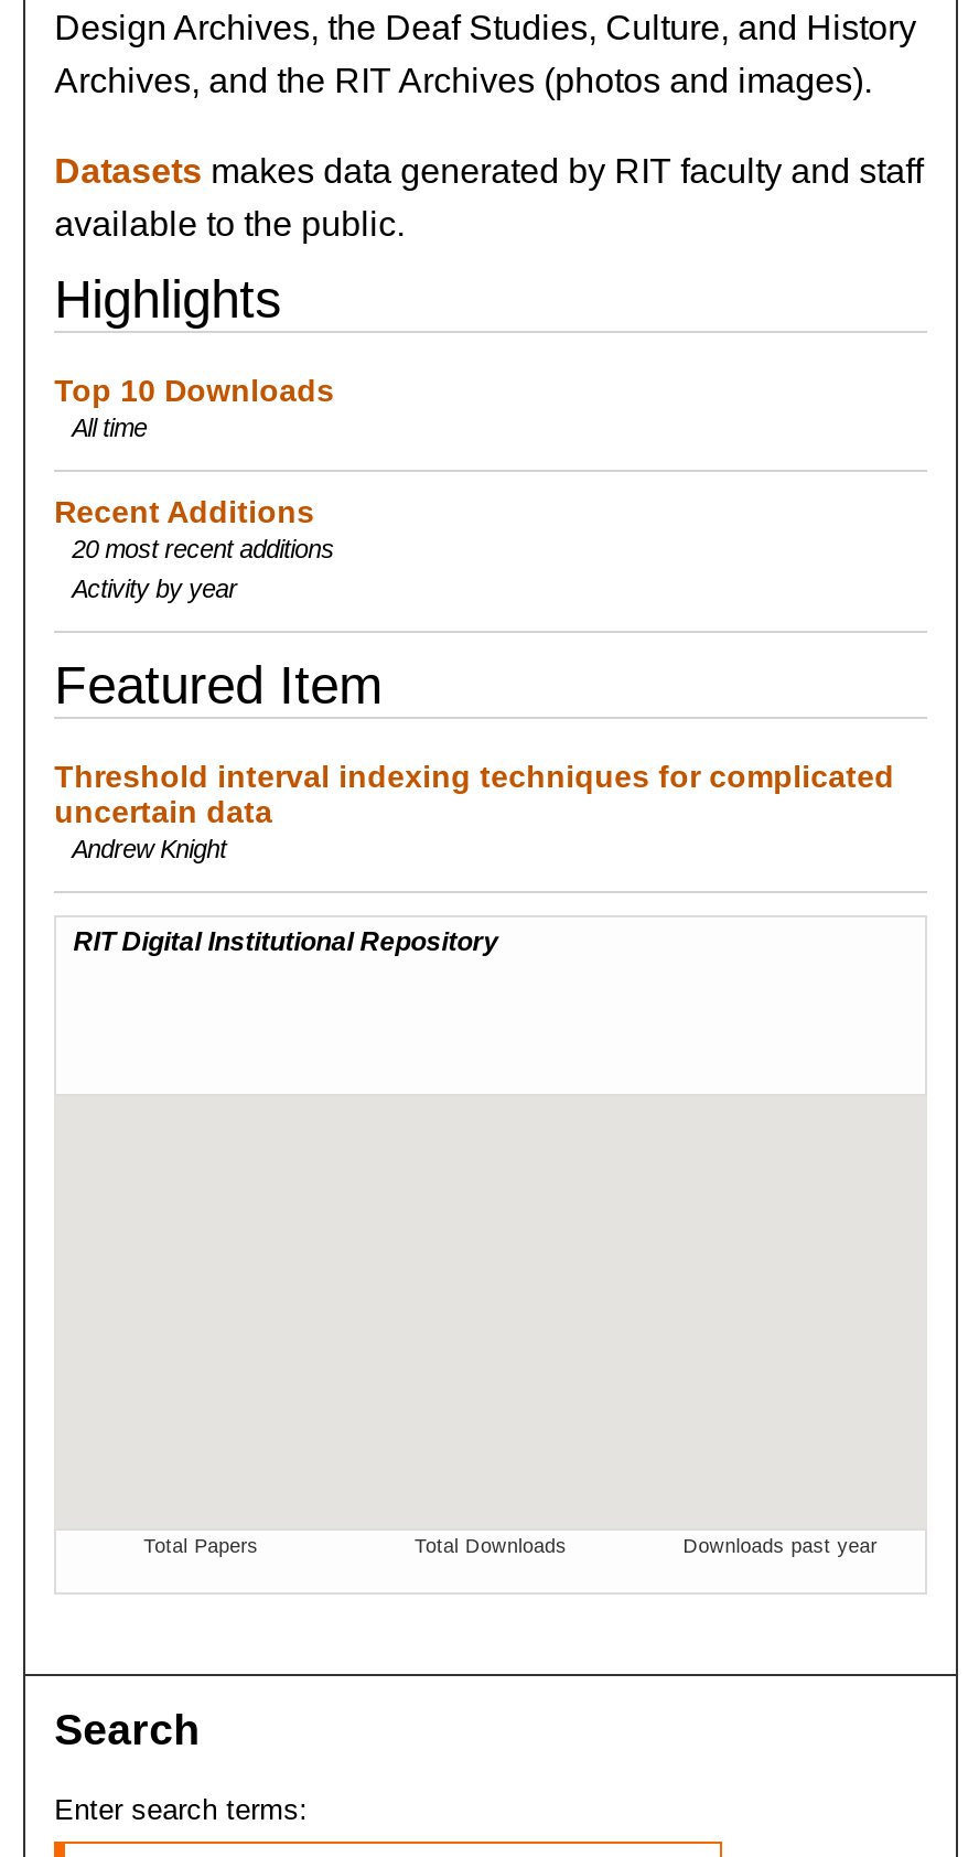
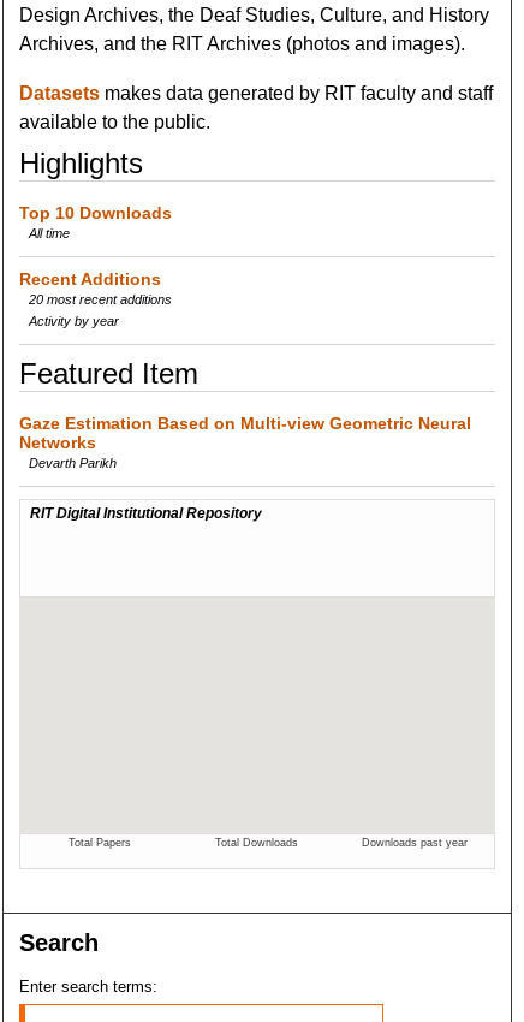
[54,758,894,862] Threshold interval indexing techniques for complicated | uncertain data | Andrew Knight -> [19,413,471,470] Gaze Estimation Based on Multi-view Geometric Neural | Networks | Devarth Parikh

